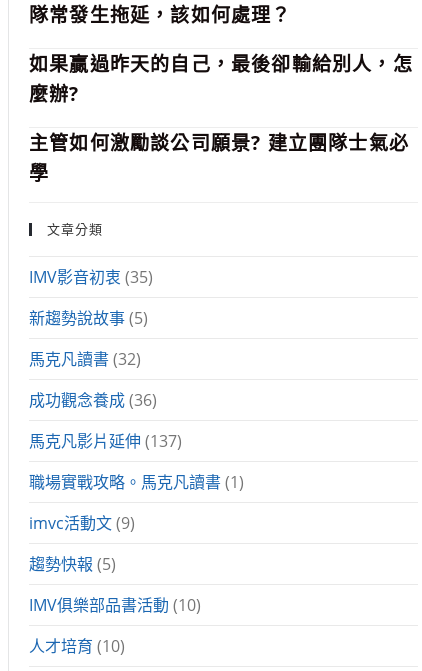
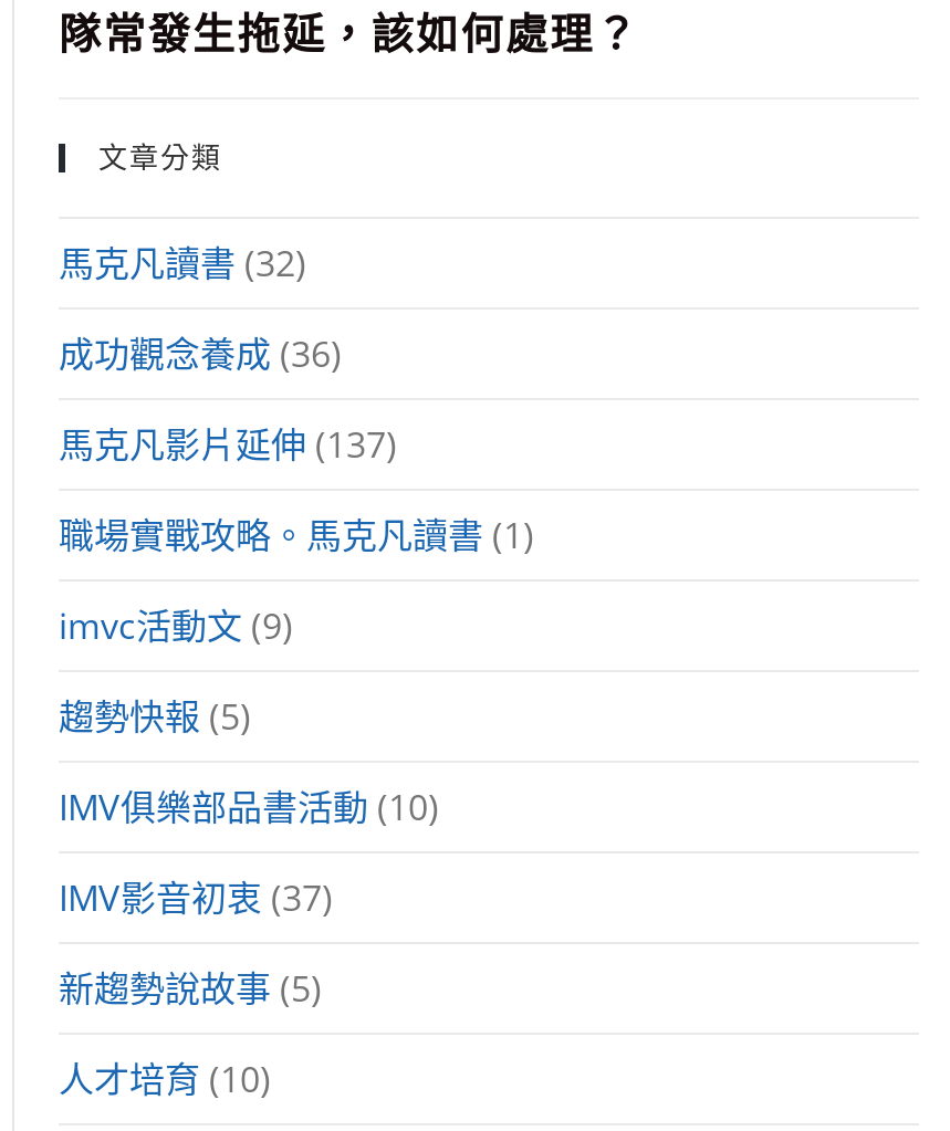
[29,51,413,186] 如果贏過昨天的自己，最後卻輸給別人，怎 | 麼辦? | 主管如何激勵談公司願景? 建立團隊士氣必 | 學 -> none
[29,266,153,288] IMV影音初衷 (35) -> none
moved [29,307,148,329] -> [59,965,322,1013]: 新趨勢說故事 (5)
moved [29,348,244,616] -> [59,239,534,832]: 馬克凡讀書 (32) | 成功觀念養成 (36) | 馬克凡影片延伸 (137) | 職場實戰攻略。馬克凡讀書 (1) | imvc活動文 (9) | 趨勢快報 (5) | IMV俱樂部品書活動 (10)
none -> [59,874,333,923] IMV影音初衷 (37)

